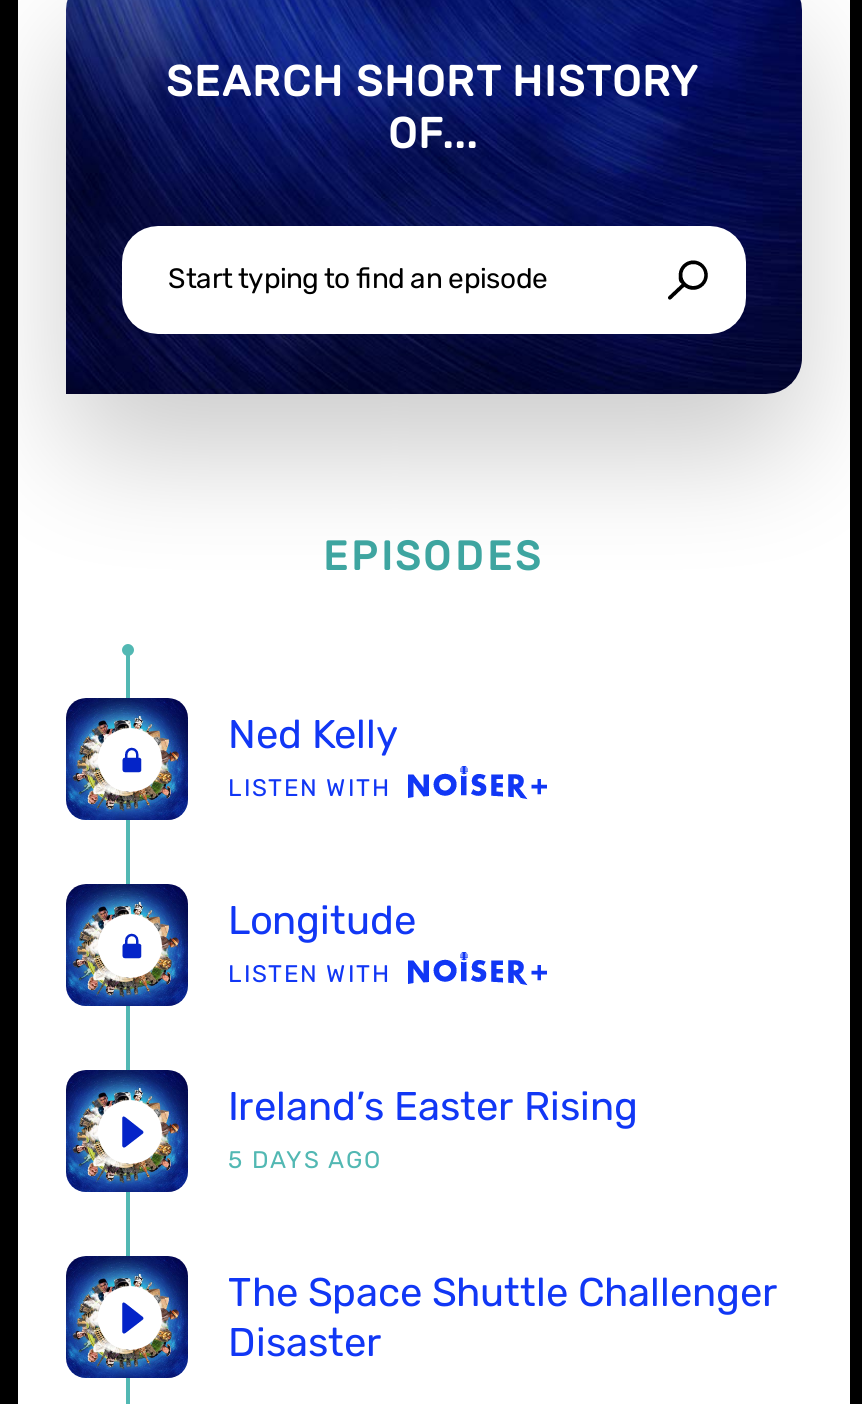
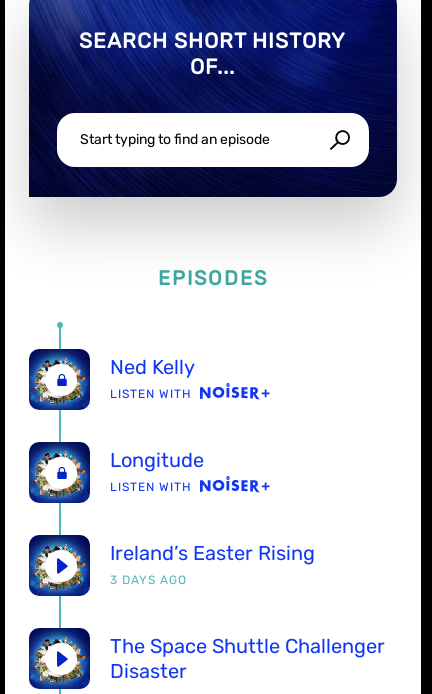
[228,1146,382,1174] 5 DAYS AGO -> [110,573,187,587] 3 DAYS AGO

